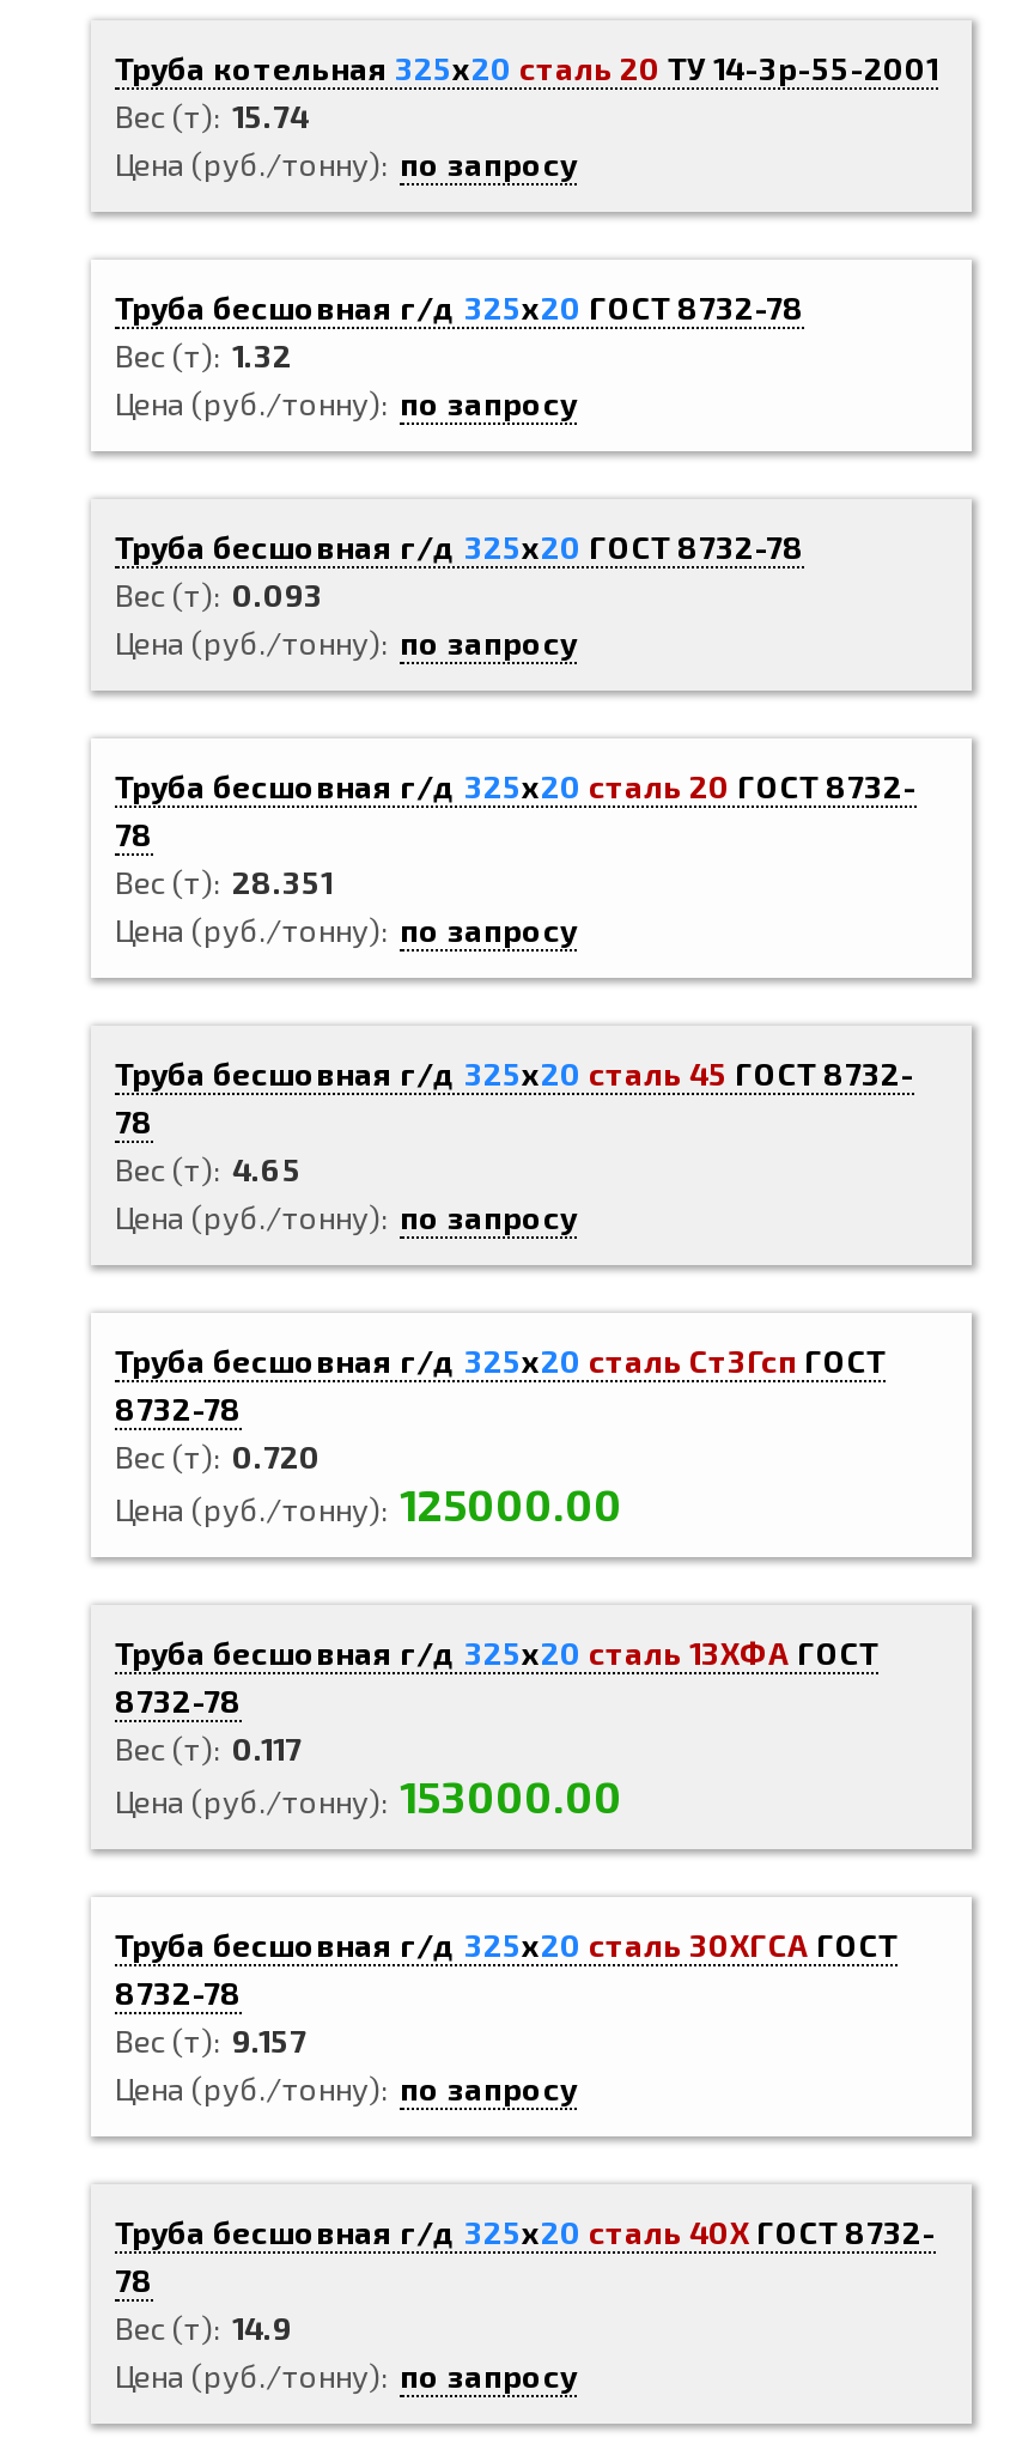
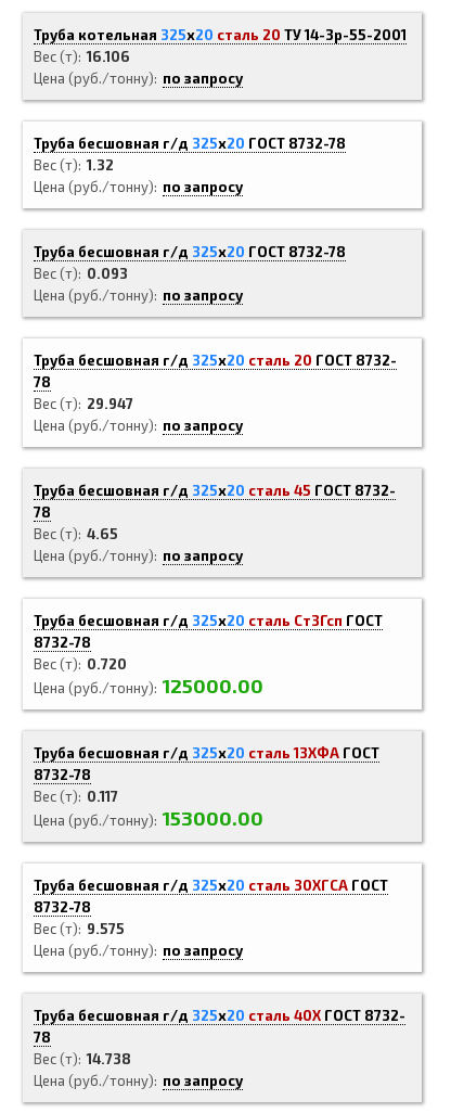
[115,97,309,135] Вес (т) 15.74 -> [34,48,130,65] Вес (т) 16.106
[115,863,333,901] Вес (т) 28.351 -> [34,395,133,412] Вес (т) 29.947
[115,2022,306,2060] Вес (т) 9.157 -> [34,920,125,937] Вес (т) 9.575
[115,2309,292,2347] Вес (т) 14.9 -> [34,1050,131,1067] Вес (т) 14.738

